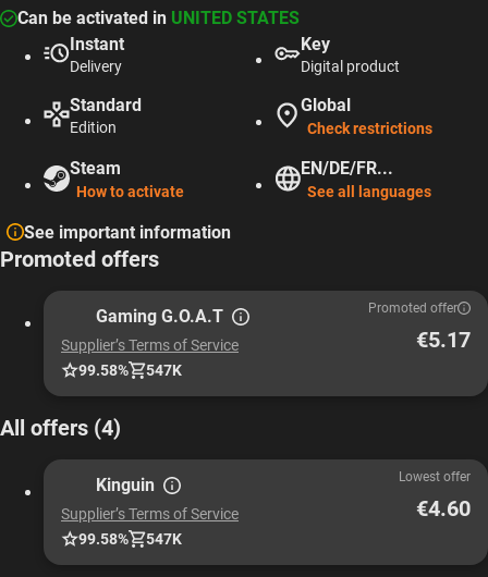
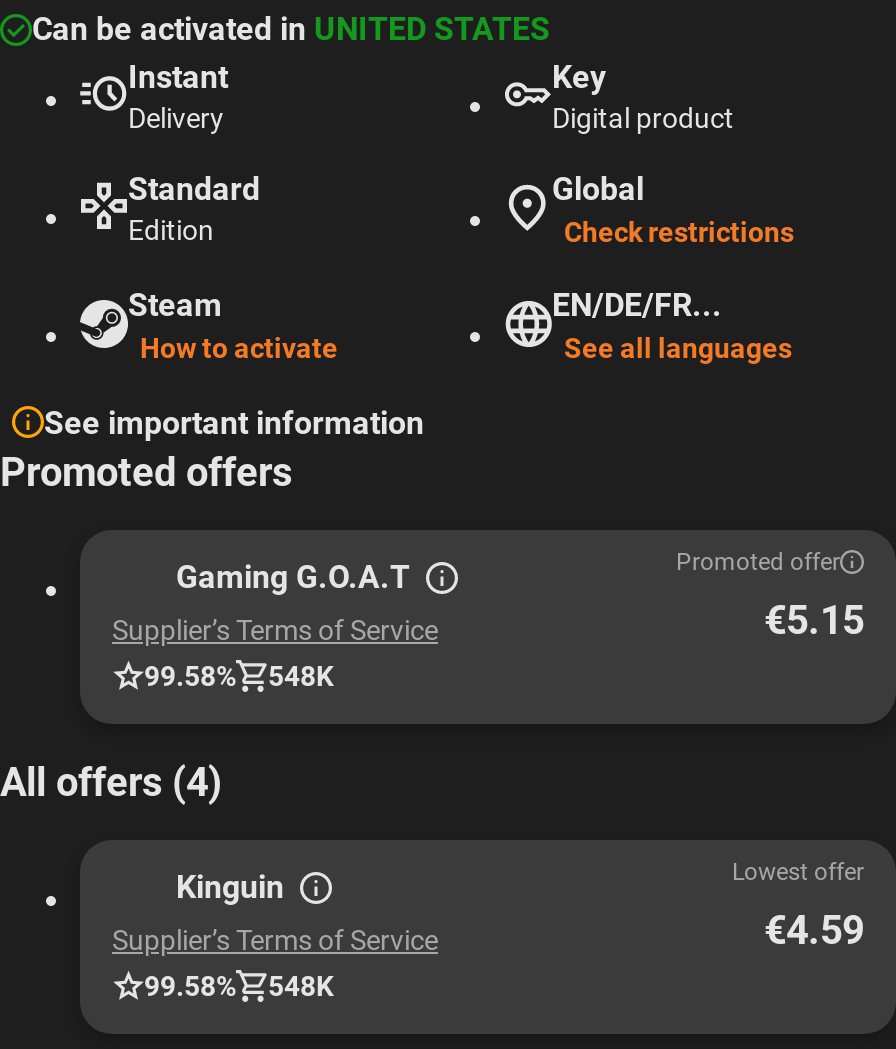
[416,326,471,352] €5.17 -> [764,595,864,643] €5.15
[78,361,182,379] 99.58% 547K -> [144,660,334,692] 99.58% 548K
[416,495,471,521] €4.60 -> [764,905,864,953] €4.59
[78,530,182,548] 99.58% 547K -> [144,970,334,1002] 99.58% 548K

